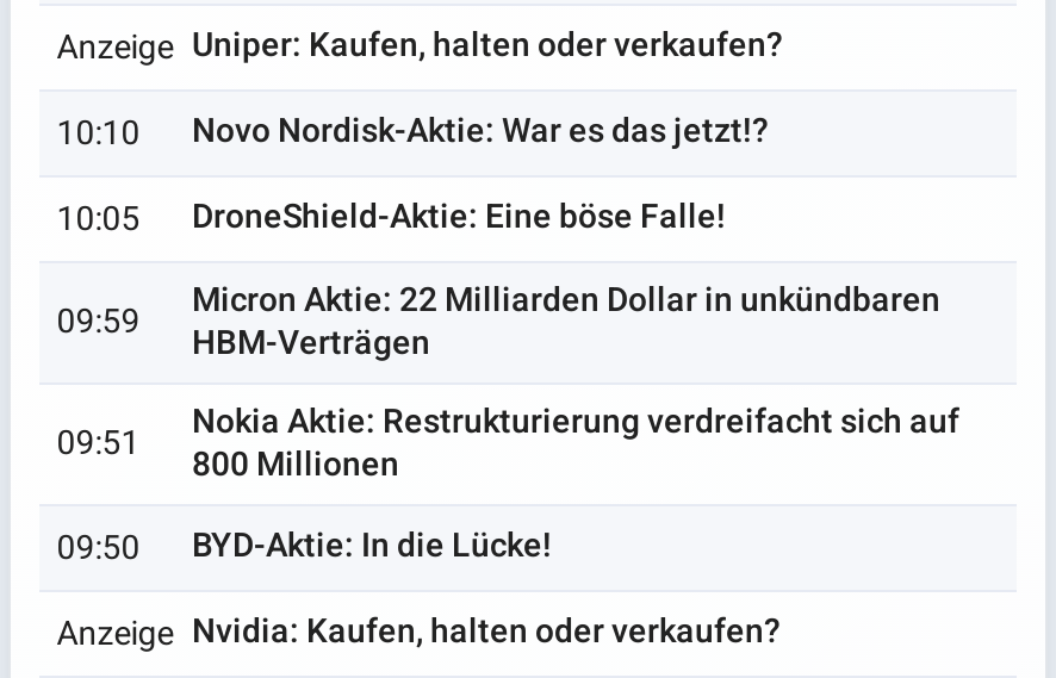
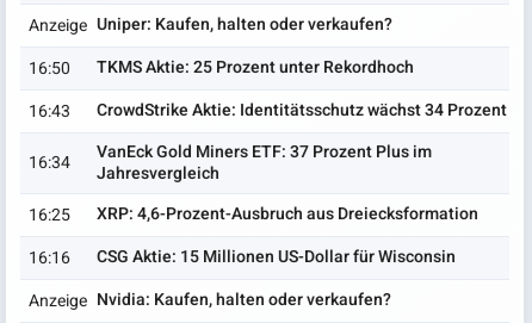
[56,106,769,158] 10:10 | Novo Nordisk-Aktie: War es das jetzt!? -> [29,55,414,81] 16:50 | TKMS Aktie: 25 Prozent unter Rekordhoch
[56,192,726,244] 10:05 | DroneShield-Aktie: Eine böse Falle! -> [29,98,507,124] 16:43 | CrowdStrike Aktie: Identitätsschutz wächst 34 Prozent
[56,275,940,368] 09:59 | Micron Aktie: 22 Milliarden Dollar in unkündbaren | HBM-Verträgen -> [29,139,432,186] 16:34 | VanEck Gold Miners ETF: 37 Prozent Plus im | Jahresvergleich
[56,397,959,490] 09:51 | Nokia Aktie: Restrukturierung verdreifacht sich auf | 800 Millionen -> [29,201,478,228] 16:25 | XRP: 4,6-Prozent-Ausbruch aus Dreiecksformation
[56,521,552,573] 09:50 | BYD-Aktie: In die Lücke! -> [29,244,456,271] 16:16 | CSG Aktie: 15 Millionen US-Dollar für Wisconsin

